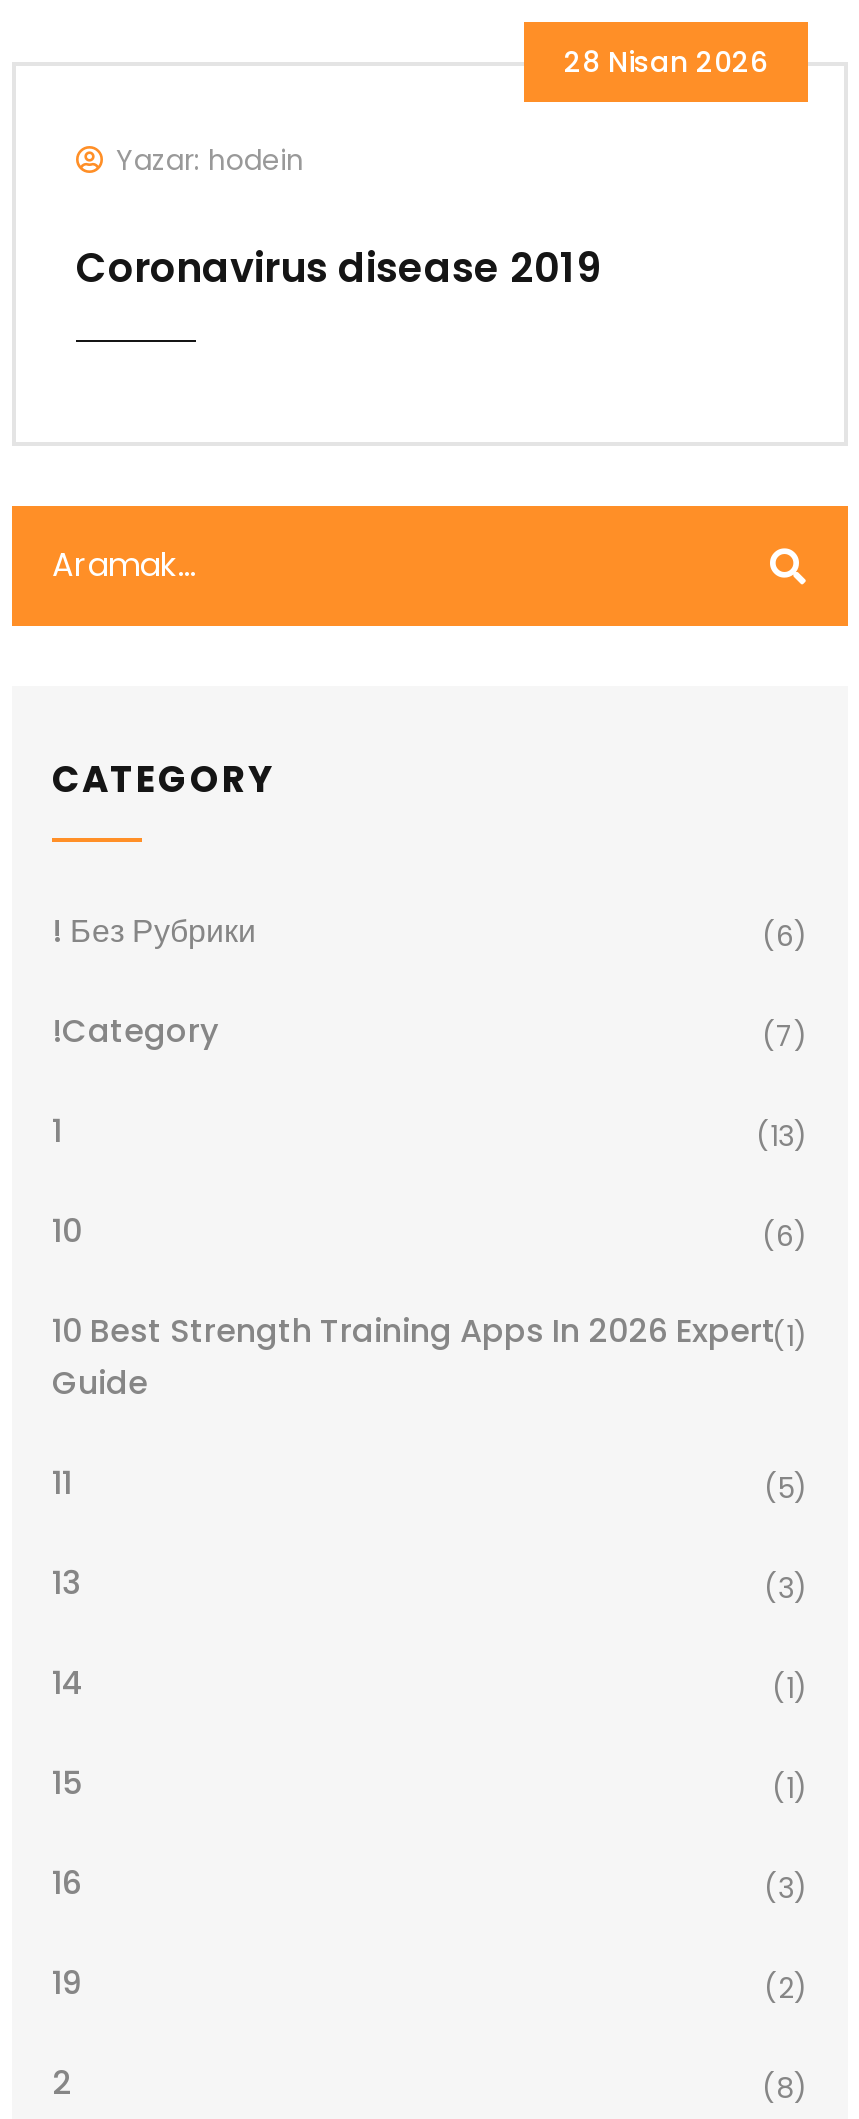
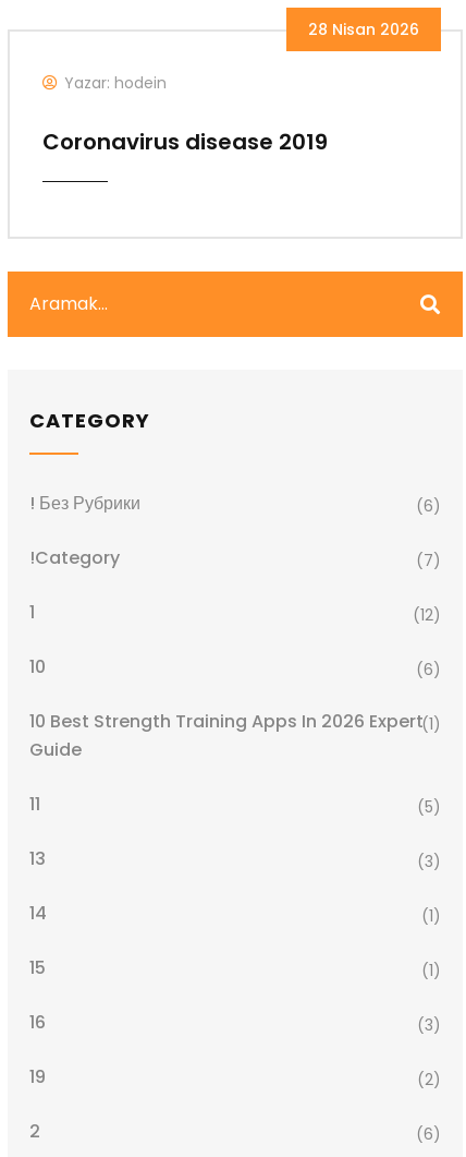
[756,1116,808,1156] (13) -> [413,604,441,626] (12)
[762,2068,808,2108] (8) -> [416,1123,441,1145] (6)

